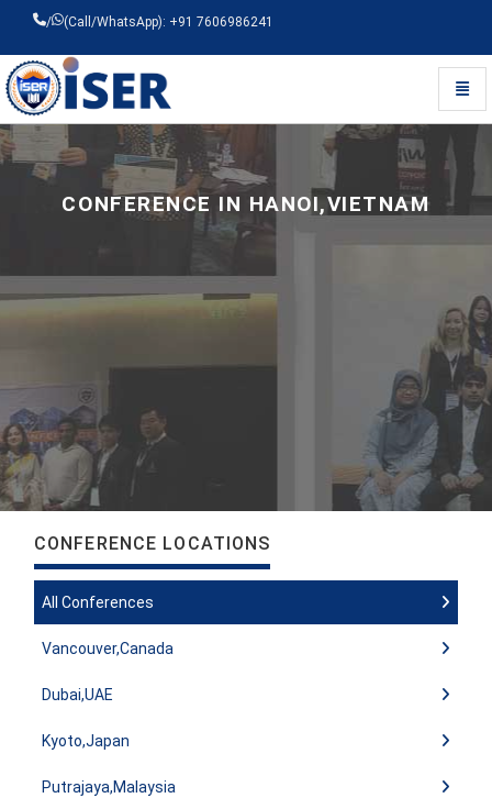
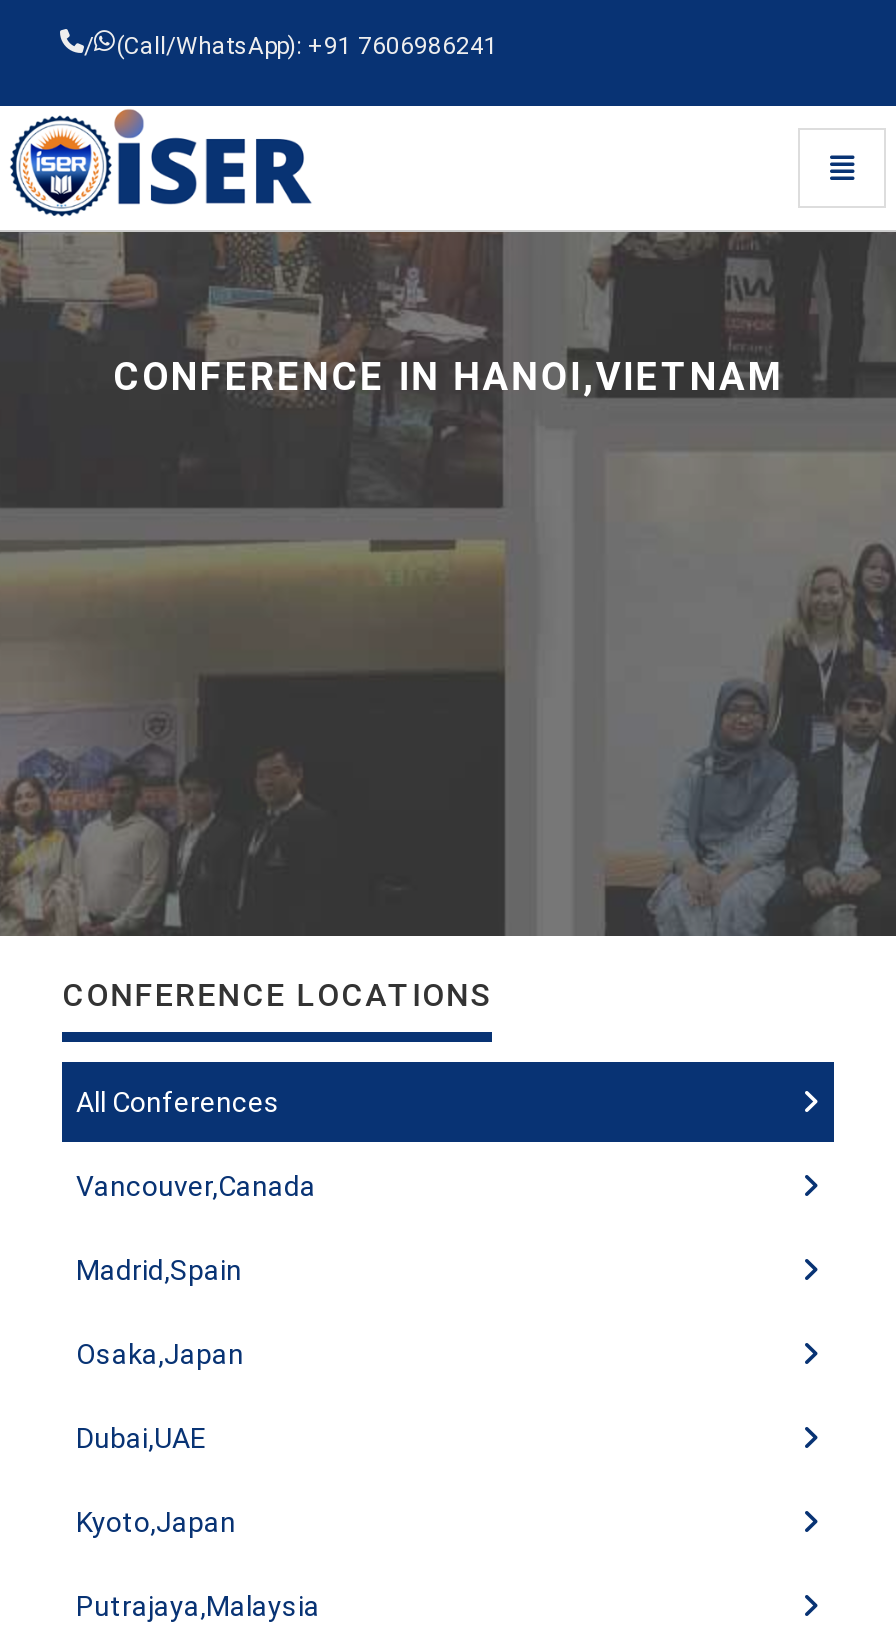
none -> [76,1254,244,1370] Madrid,Spain | Osaka,Japan

